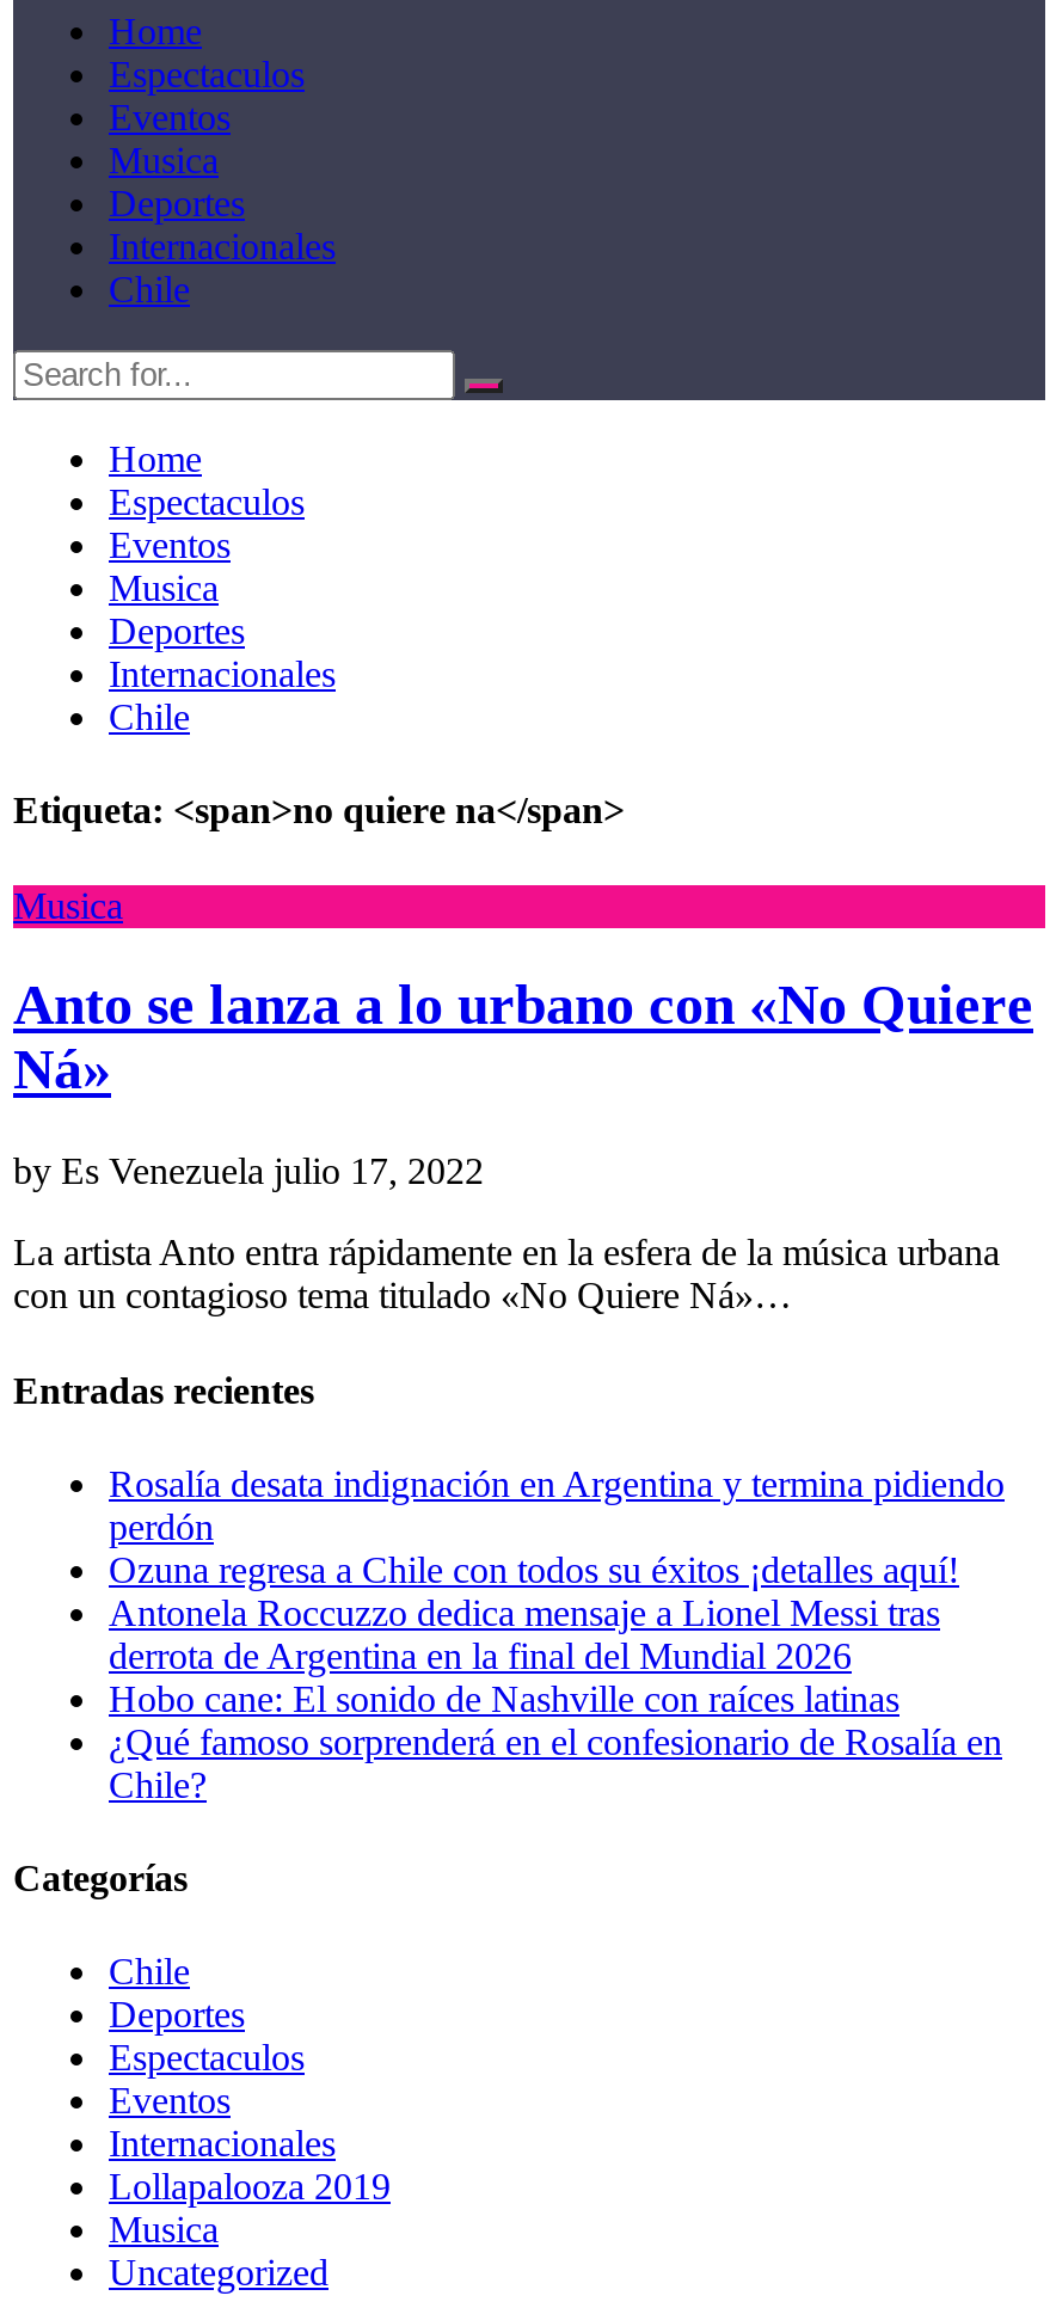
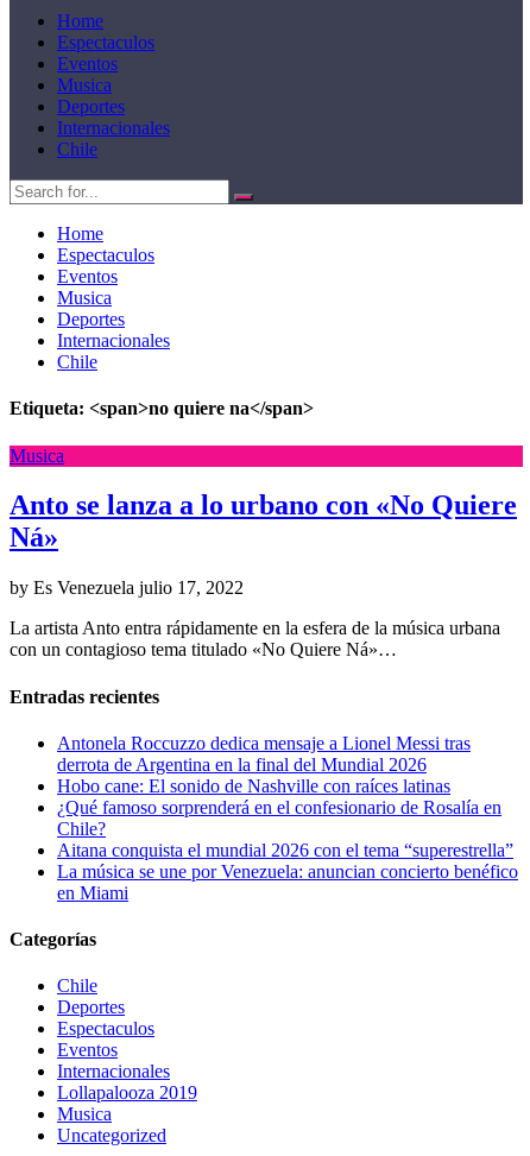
[109,1463,1005,1590] Rosalía desata indignación en Argentina y termina pidiendo | perdón | Ozuna regresa a Chile con todos su éxitos ¡detalles aquí! -> none
moved [109,1592,1002,1805] -> [57,733,501,839]: Antonela Roccuzzo dedica mensaje a Lionel Messi tras | derrota de Argentina en la final del Mundial 2026 | Hobo cane: El sonido de Nashville con raíces latinas | ¿Qué famoso sorprenderá en el confesionario de Rosalía en | Chile?
none -> [57,840,518,903] Aitana conquista el mundial 2026 con el tema “superestrella” | La música se une por Venezuela: anuncian concierto benéfico | en Miami

